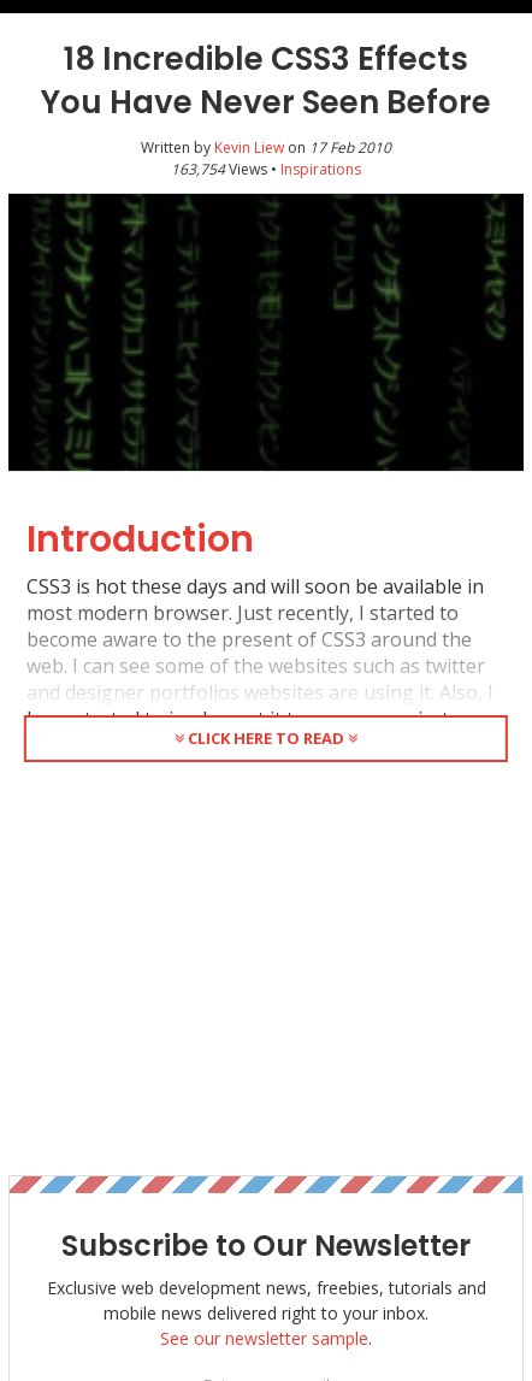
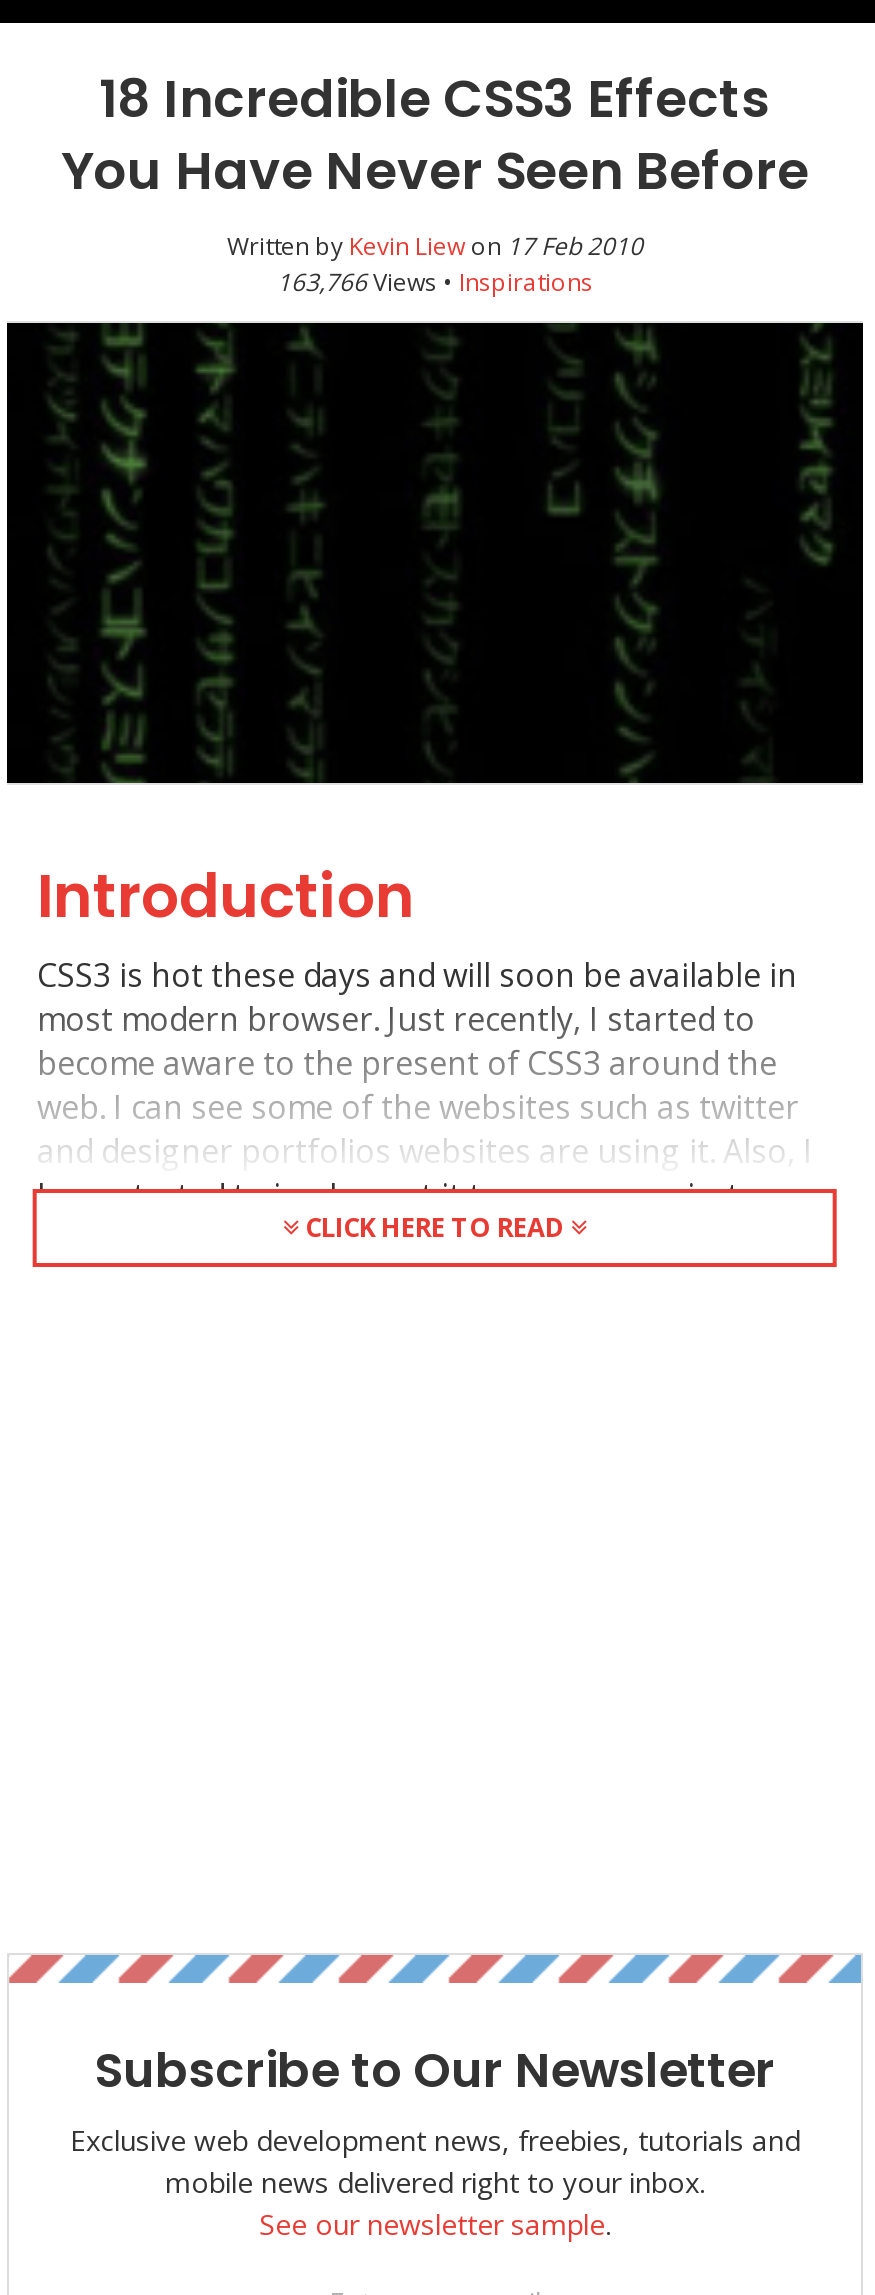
[171,158,361,179] 163,754Views • Inspirations -> [277,264,593,298] 163,766Views • Inspirations

